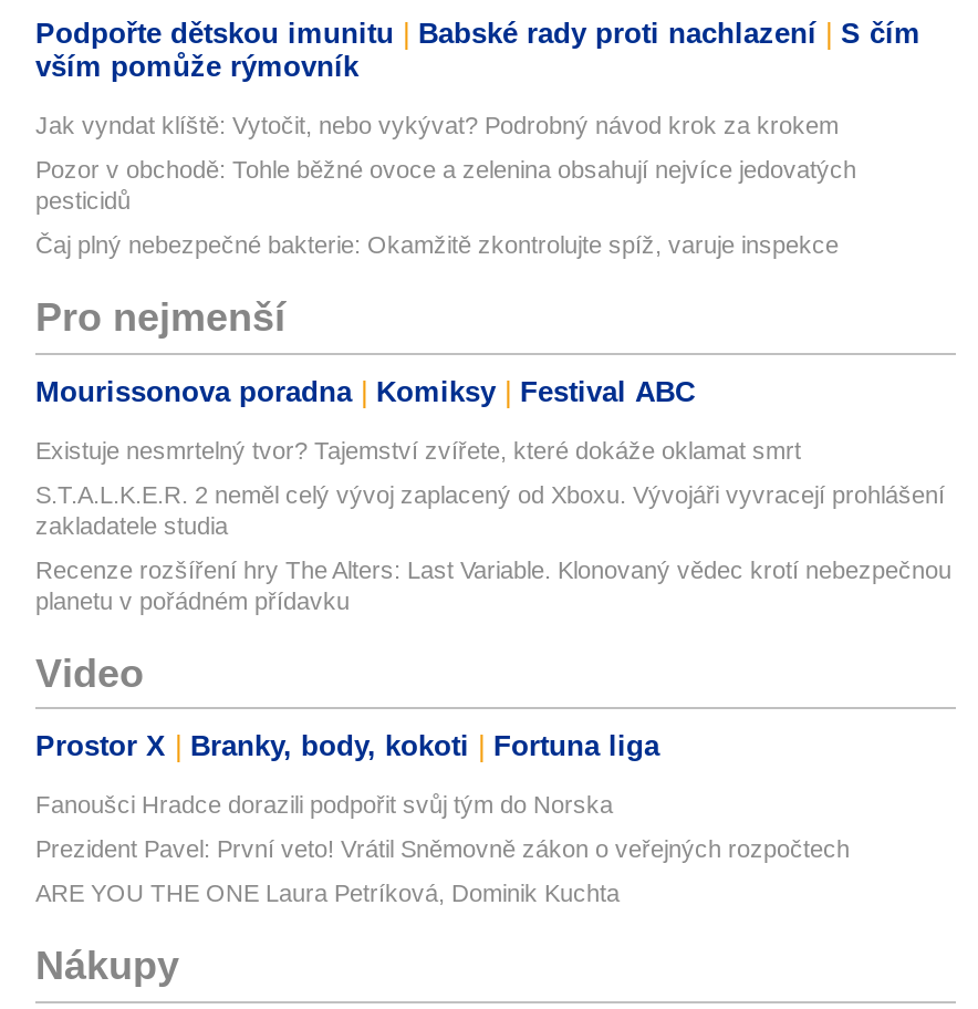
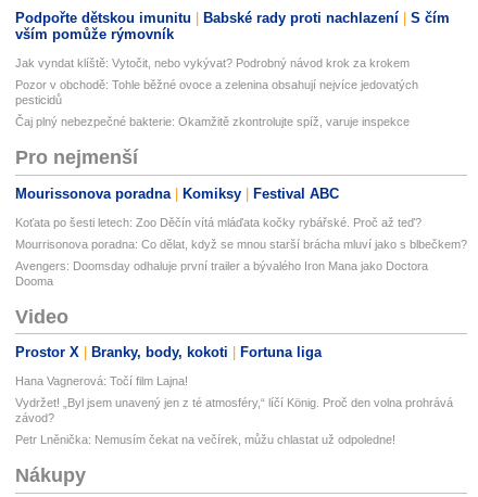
[35,437,801,463] Existuje nesmrtelný tvor? Tajemství zvířete, které dokáže oklamat smrt -> [15,216,422,229] Koťata po šesti letech: Zoo Děčín vítá mláďata kočky rybářské. Proč až teď?
[35,481,945,538] S.T.A.L.K.E.R. 2 neměl celý vývoj zaplacený od Xboxu. Vývojáři vyvracejí prohlášení | zakladatele studia -> [15,237,467,250] Mourrisonova poradna: Co dělat, když se mnou starší brácha mluví jako s blbečkem?
[35,556,951,614] Recenze rozšíření hry The Alters: Last Variable. Klonovaný vědec krotí nebezpečnou | planetu v pořádném přídavku -> [15,259,428,287] Avengers: Doomsday odhaluje první trailer a bývalého Iron Mana jako Doctora | Dooma
[35,792,613,818] Fanoušci Hradce dorazili podpořit svůj tým do Norska -> [15,375,188,388] Hana Vagnerová: Točí film Lajna!
[35,836,850,863] Prezident Pavel: První veto! Vrátil Sněmovně zákon o veřejných rozpočtech -> [15,396,453,425] Vydržet! „Byl jsem unavený jen z té atmosféry,“ líčí König. Proč den volna prohrává | závod?
[35,880,620,907] ARE YOU THE ONE Laura Petríková, Dominik Kuchta -> [15,433,395,446] Petr Lněnička: Nemusím čekat na večírek, můžu chlastat už odpoledne!

